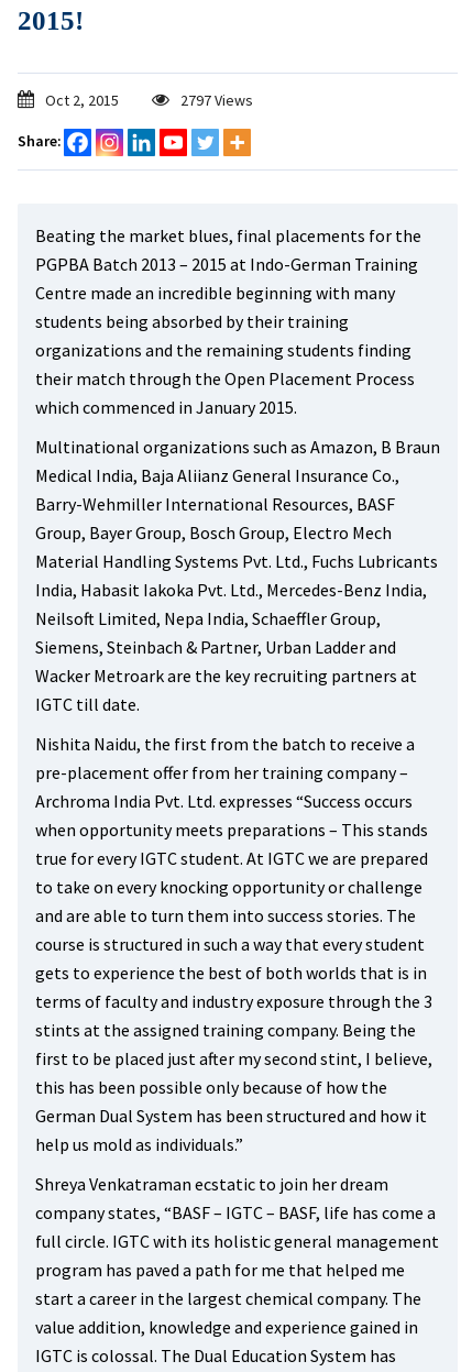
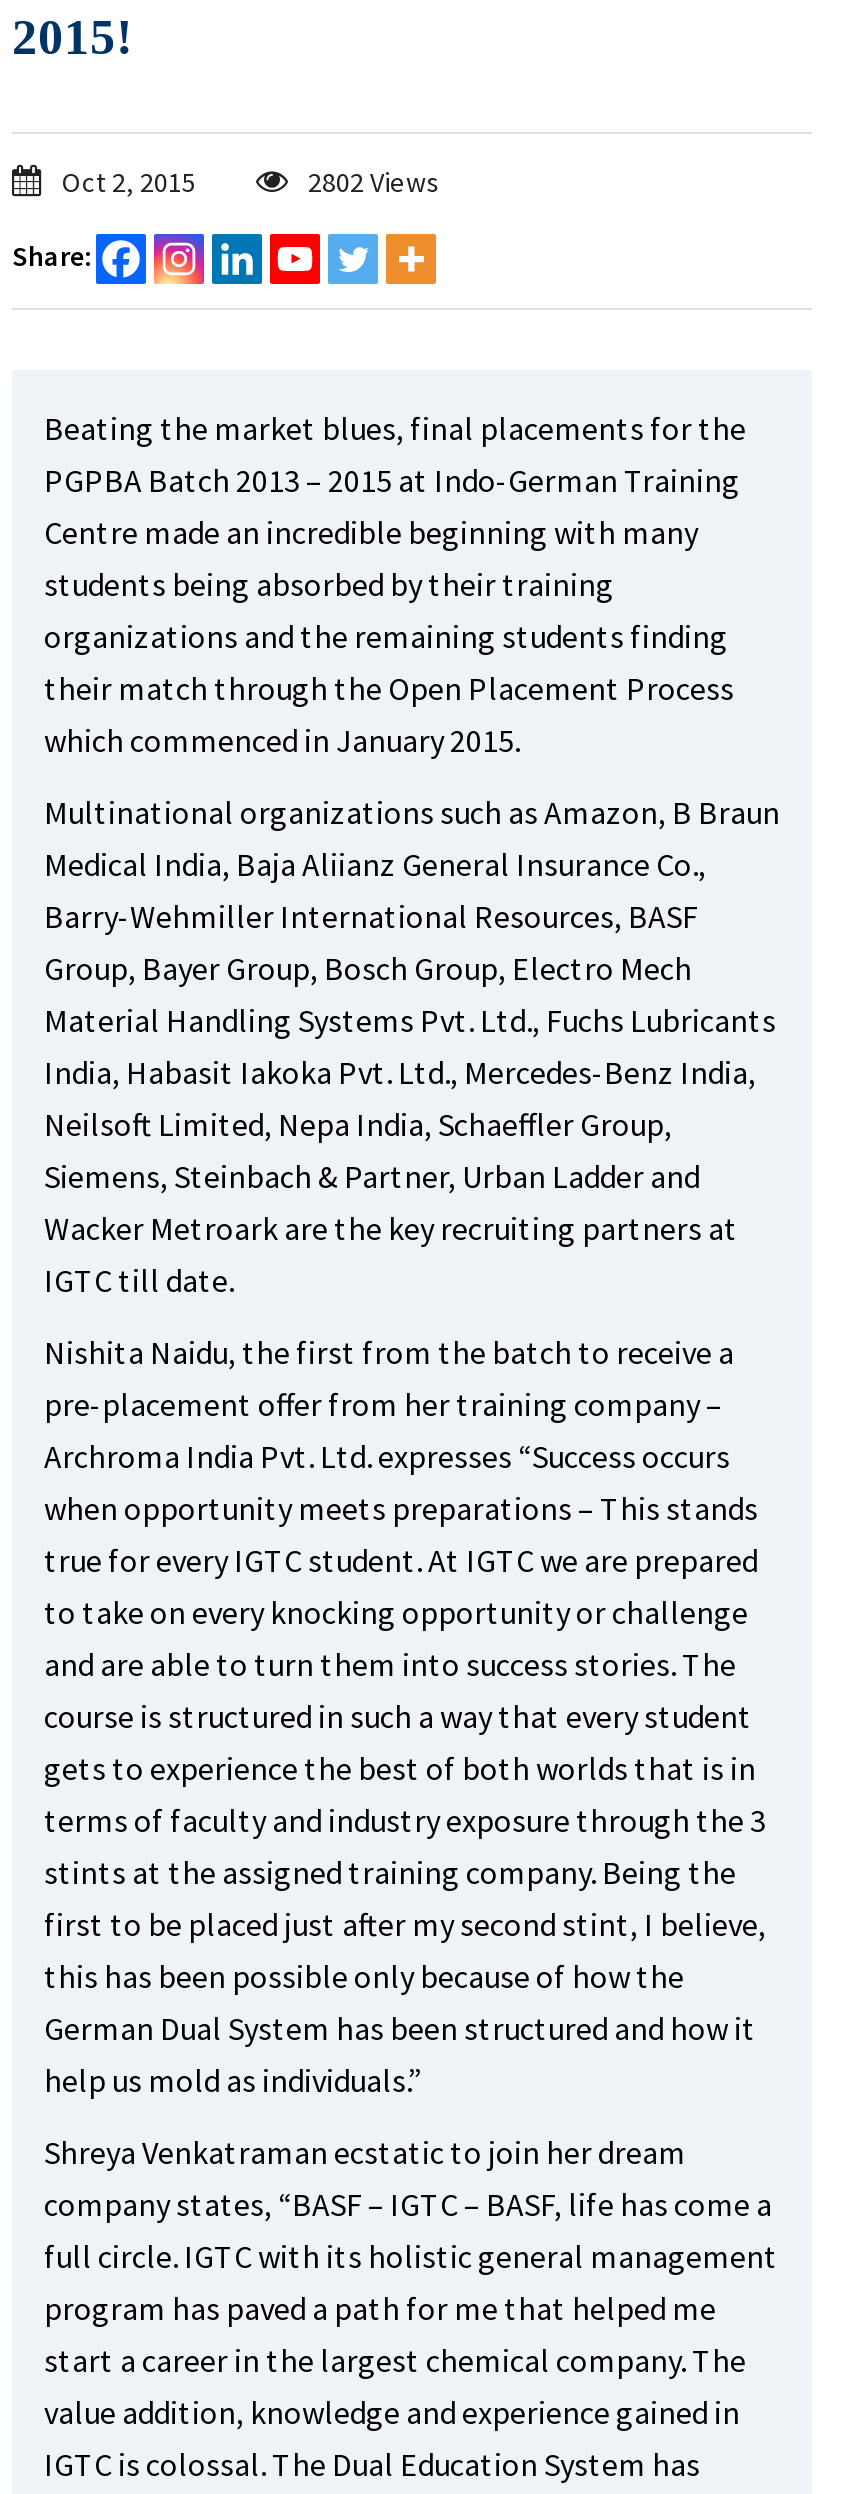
[180,90,253,110] 2797 Views -> [308,164,440,200] 2802 Views

